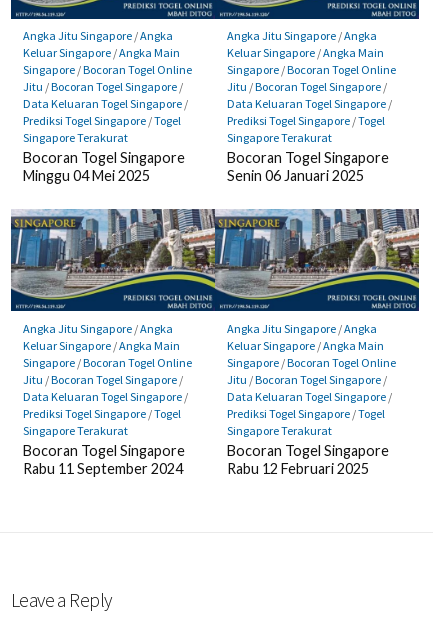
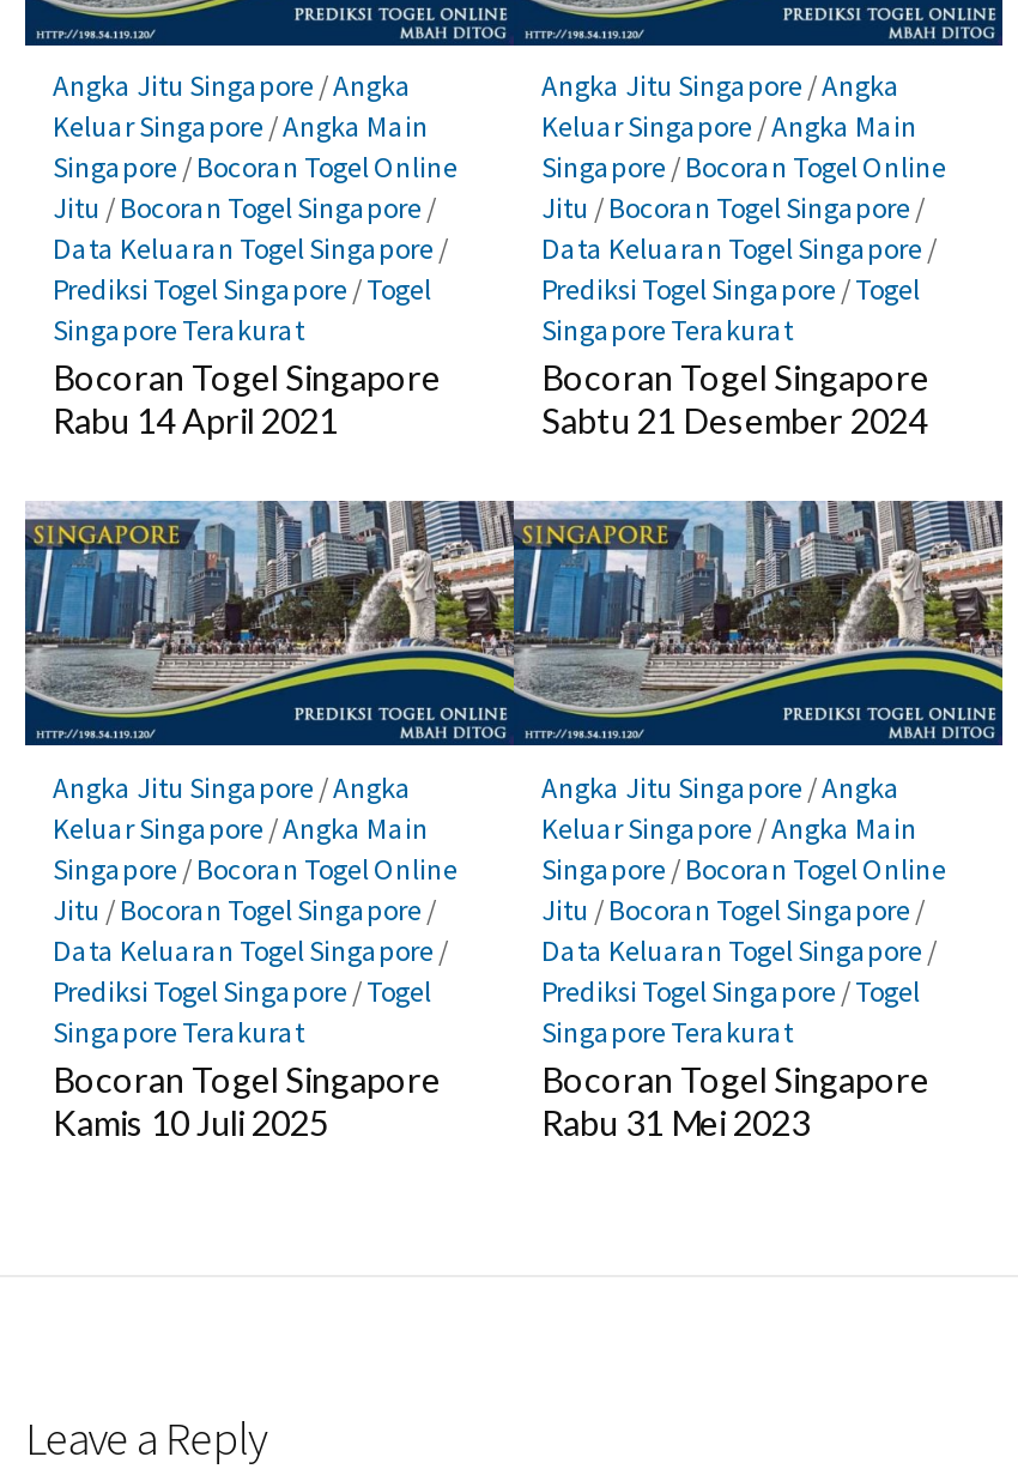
[22,167,149,184] Minggu 04 Mei 2025 -> [53,400,338,441] Rabu 14 April 2021
[226,167,363,184] Senin 06 Januari 2025 -> [541,400,927,441] Sabtu 21 Desember 2024
[22,460,182,477] Rabu 11 September 2024 -> [53,1101,328,1142] Kamis 10 Juli 2025
[226,460,368,477] Rabu 12 Februari 2025 -> [541,1101,810,1142] Rabu 31 Mei 2023

